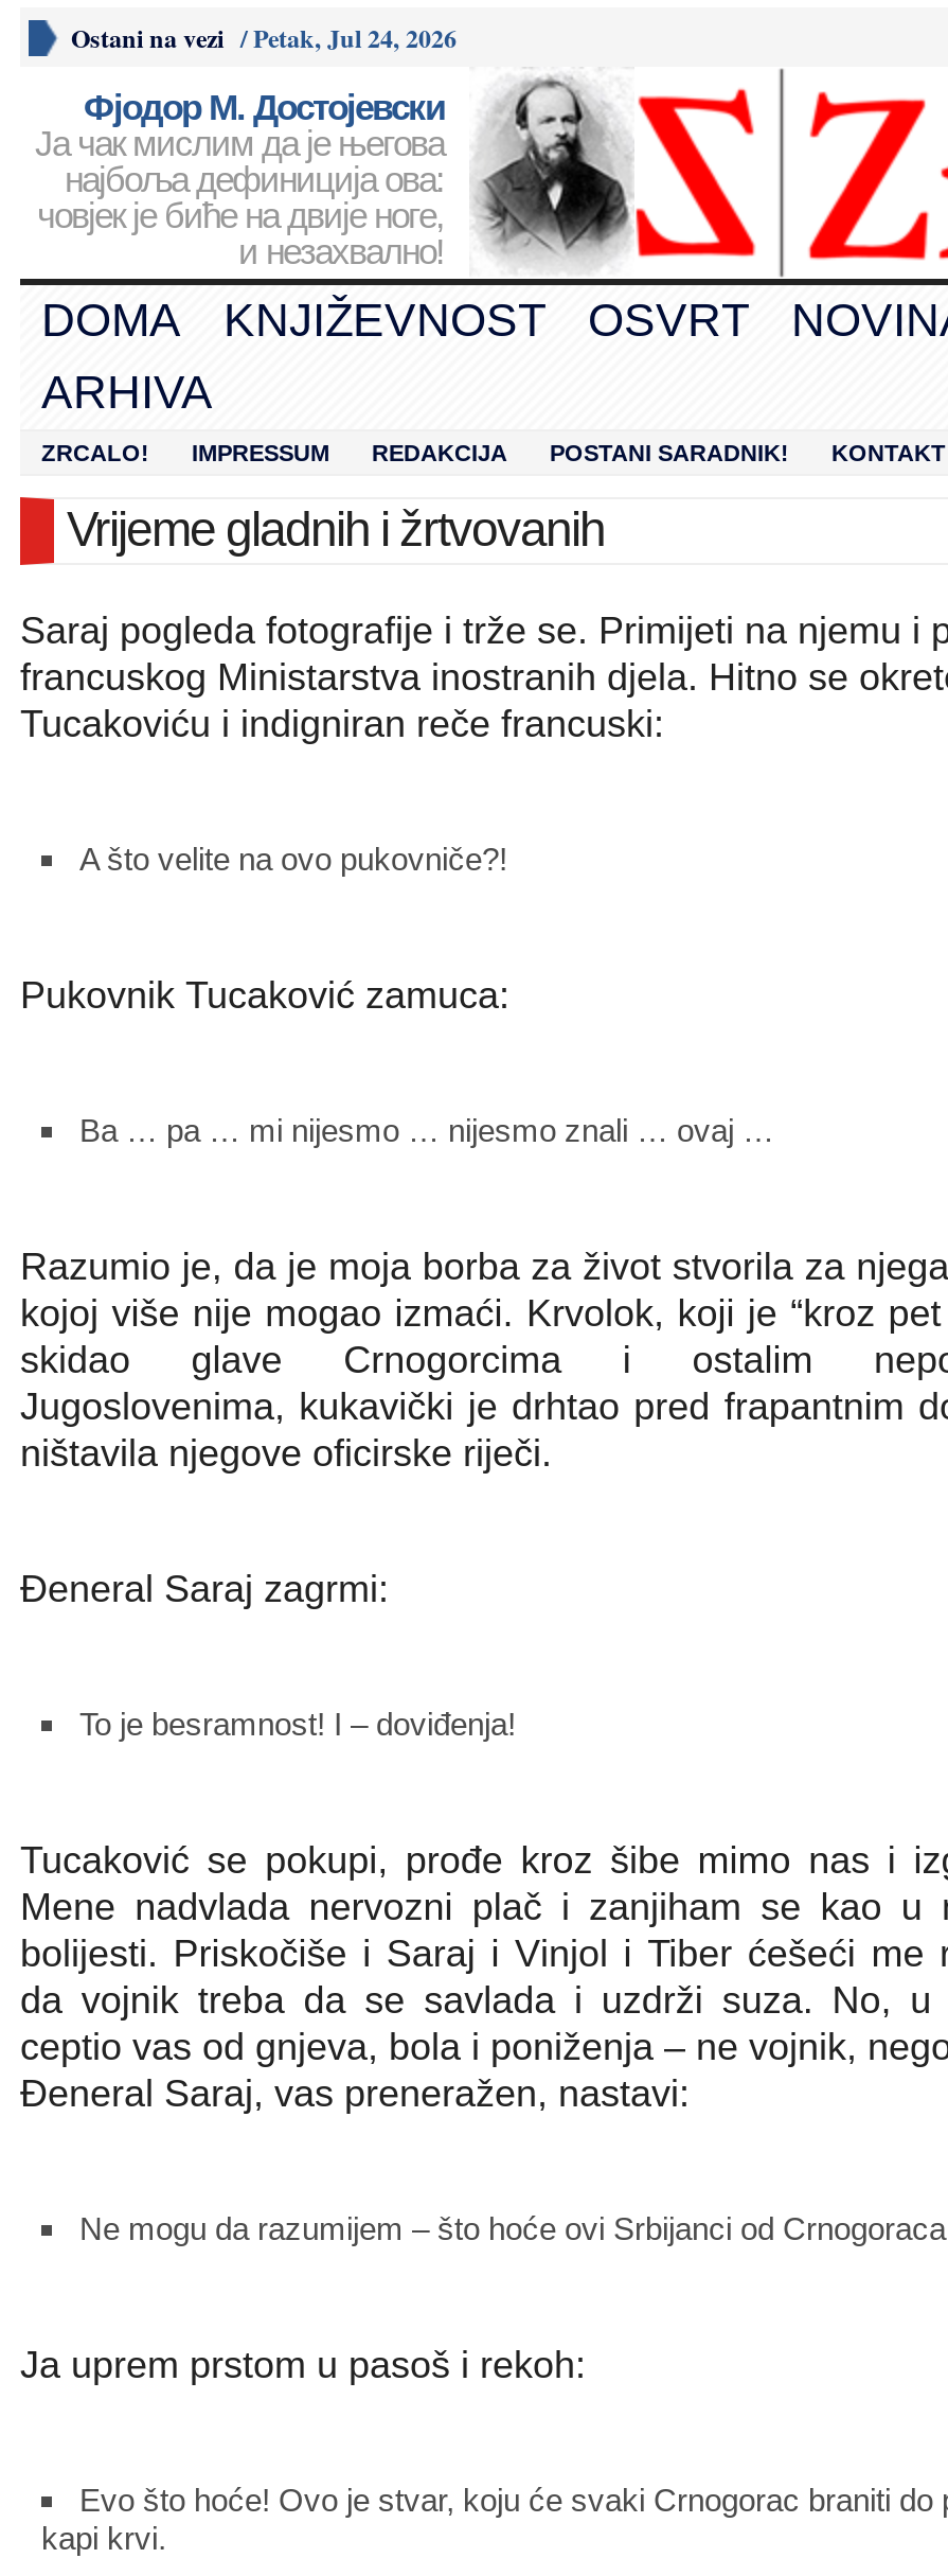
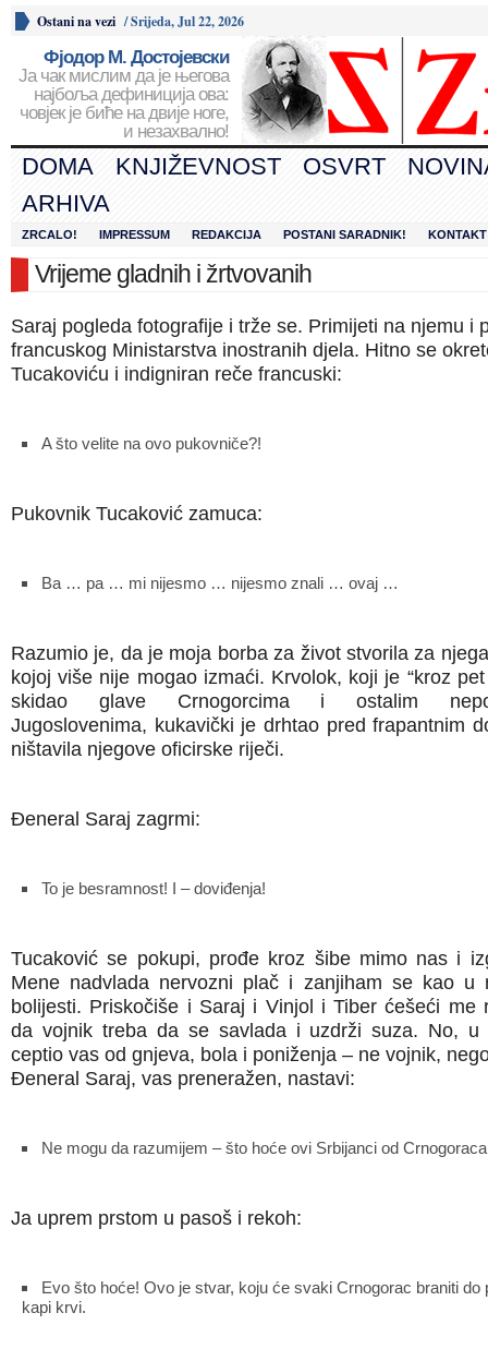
[71,20,457,56] Ostani na vezi / Petak, Jul 24, 2026 -> [37,12,244,31] Ostani na vezi / Srijeda, Jul 22, 2026

